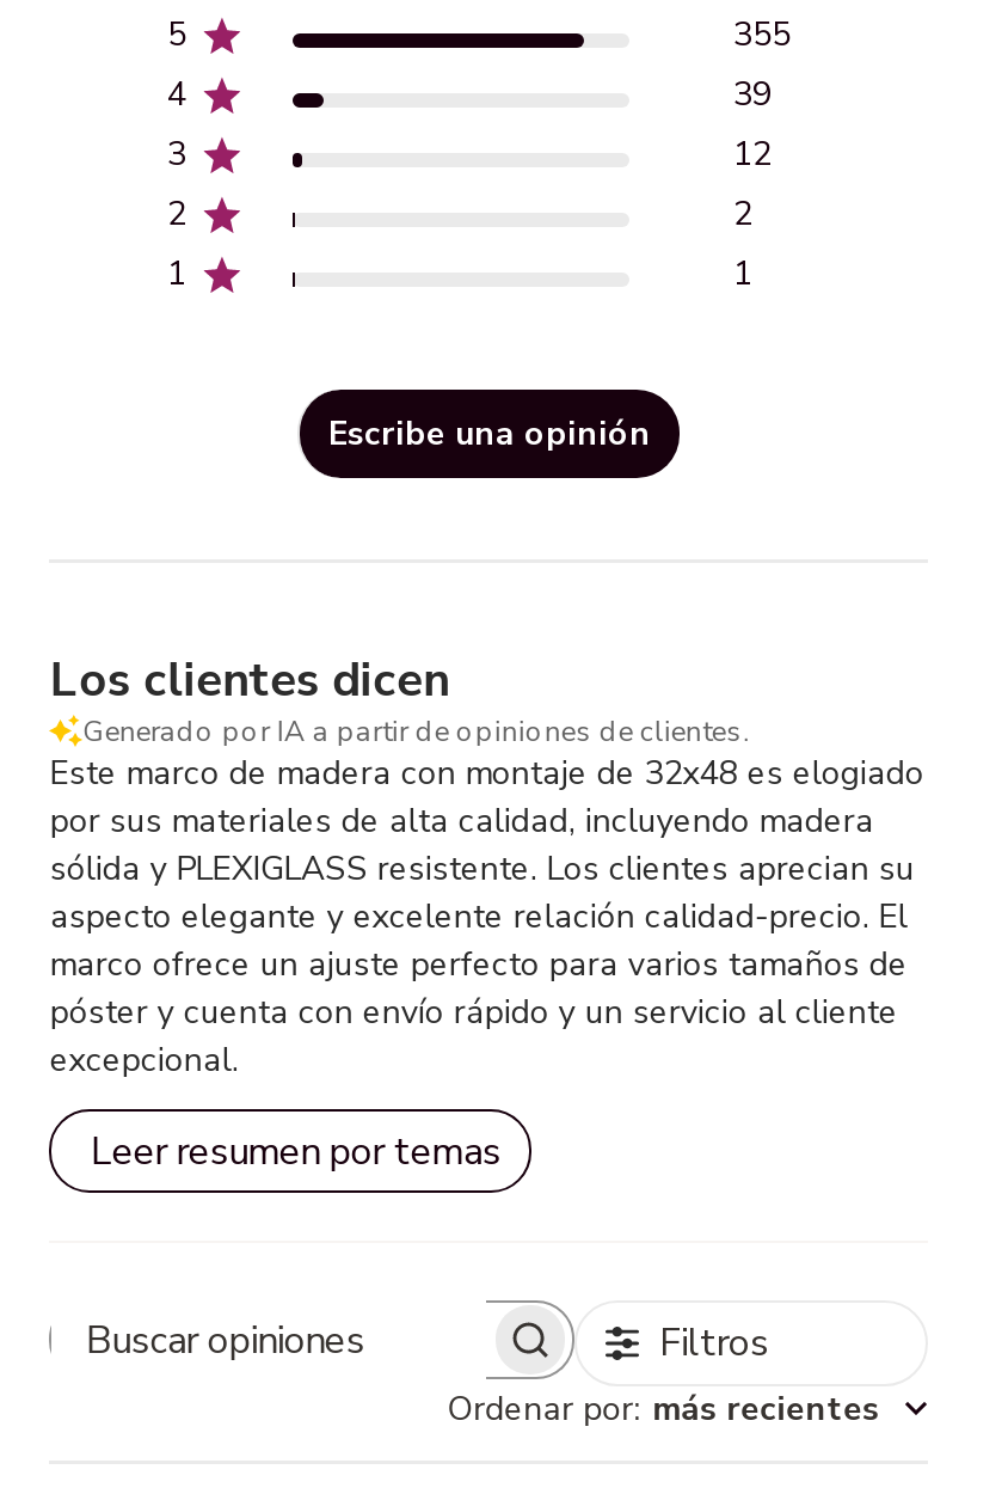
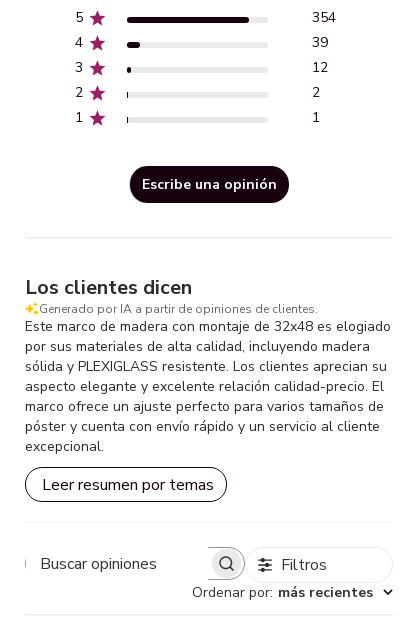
[733,12,791,58] 355 -> [311,8,335,27] 354

